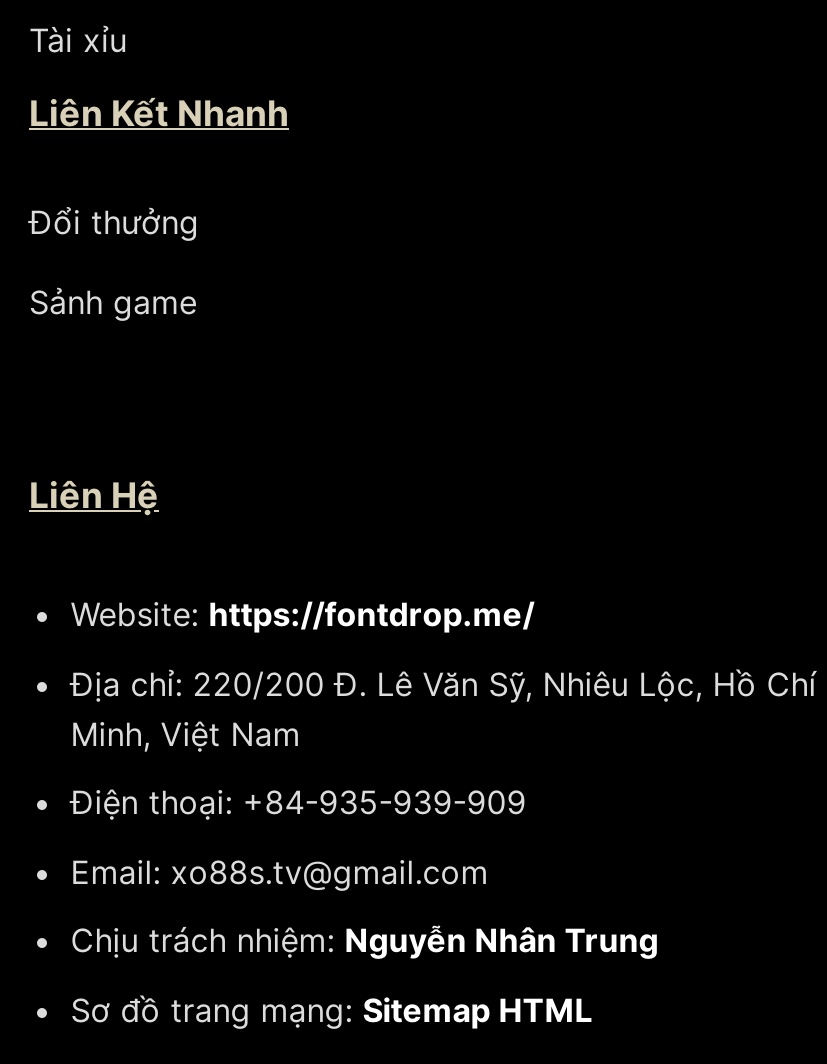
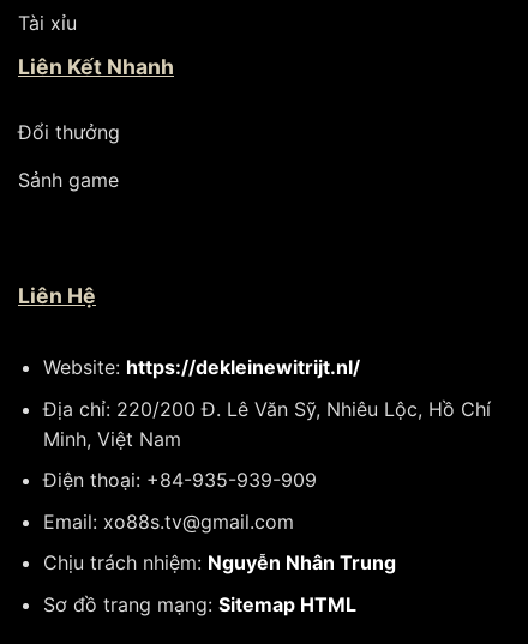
[71,594,535,634] Website: https://fontdrop.me/ -> [43,355,360,379] Website: https://dekleinewitrijt.nl/

